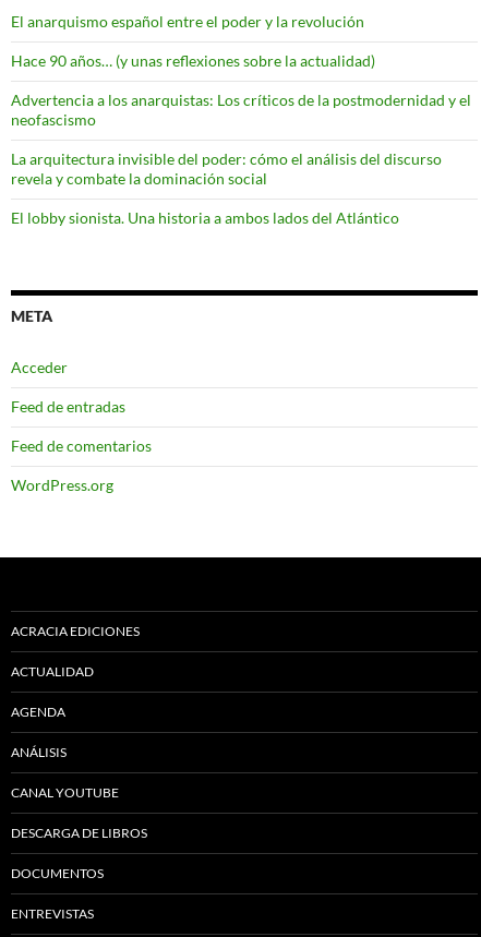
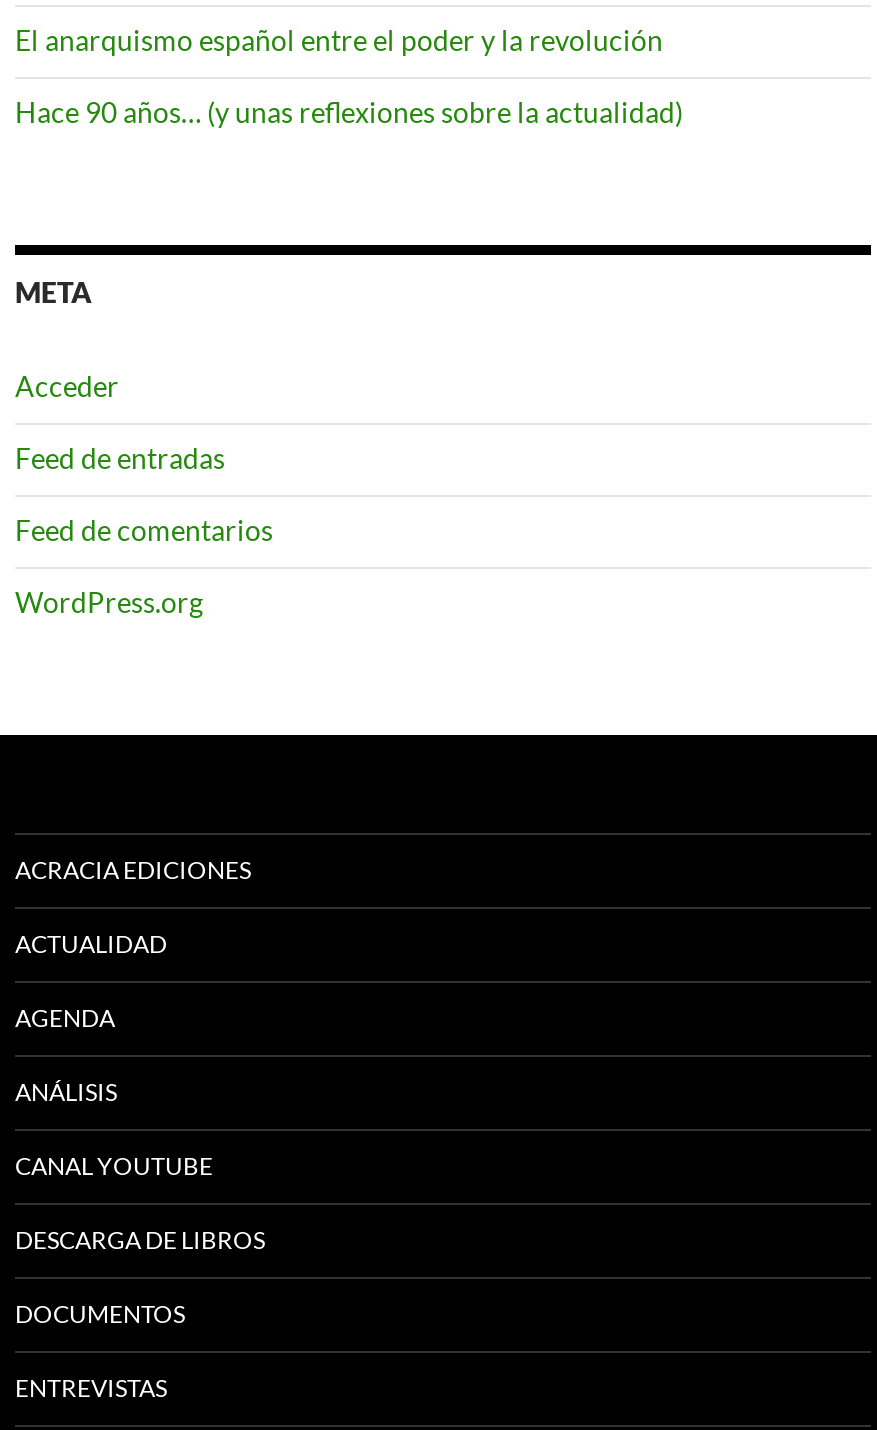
[11,91,471,227] Advertencia a los anarquistas: Los críticos de la postmodernidad y el | neofascismo | La arquitectura invisible del poder: cómo el análisis del discurso | revela y combate la dominación social | El lobby sionista. Una historia a ambos lados del Atlántico -> none

